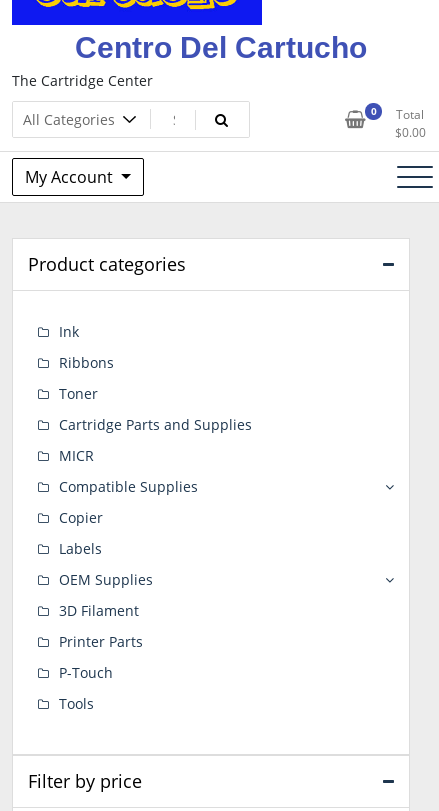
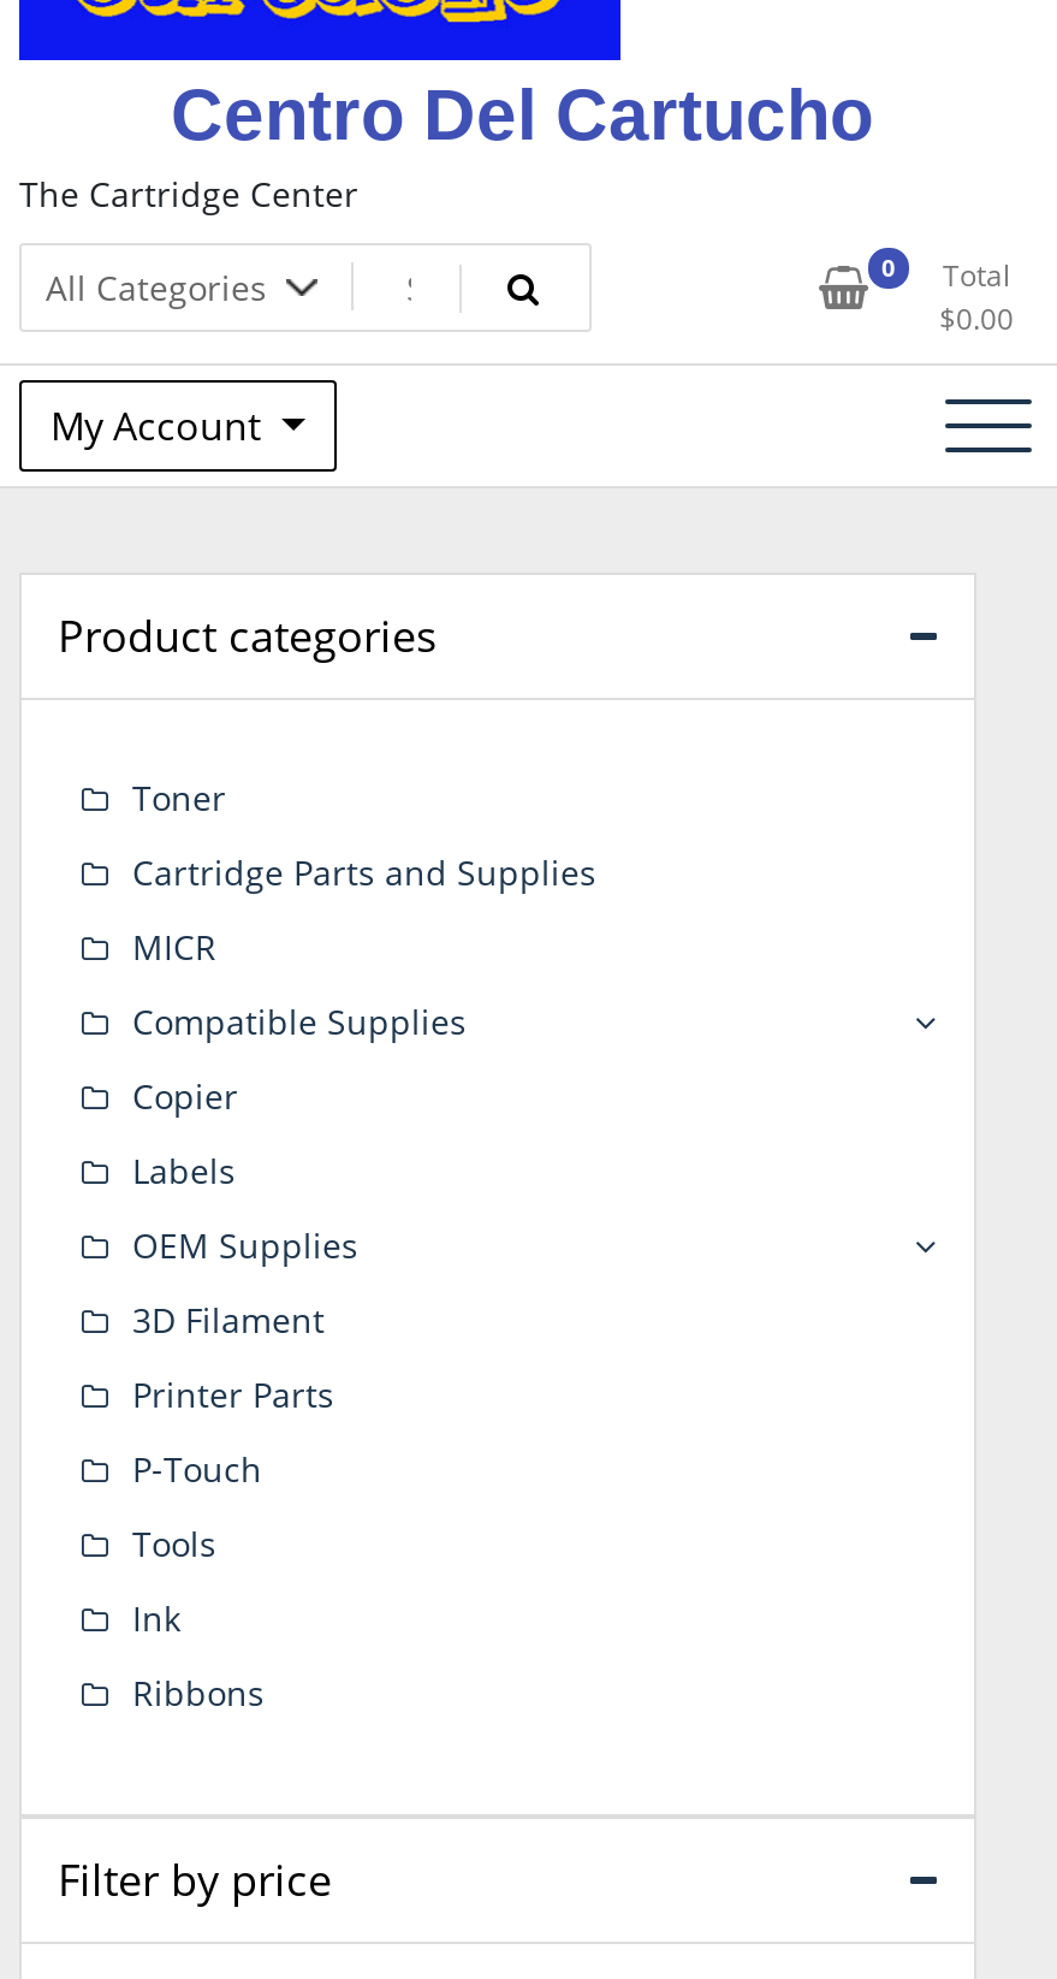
moved [59,322,114,372] -> [132,1595,265,1716]: Ink | Ribbons
moved [59,384,252,713] -> [132,775,596,1566]: Toner | Cartridge Parts and Supplies | MICR | ... | P-Touch | Tools

